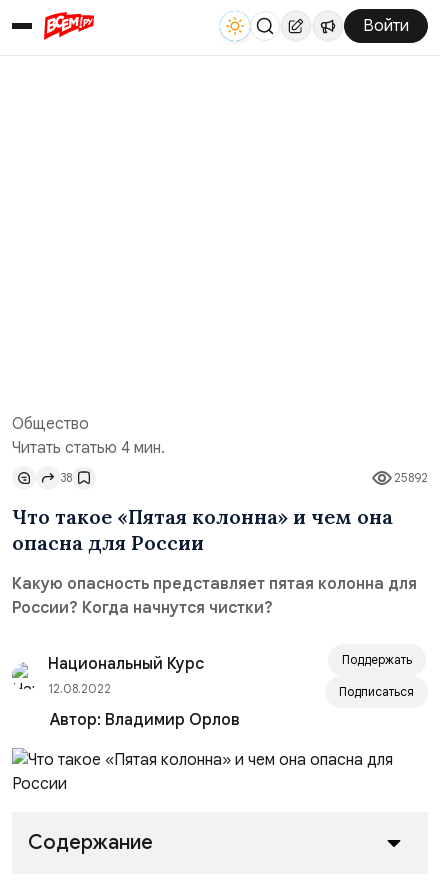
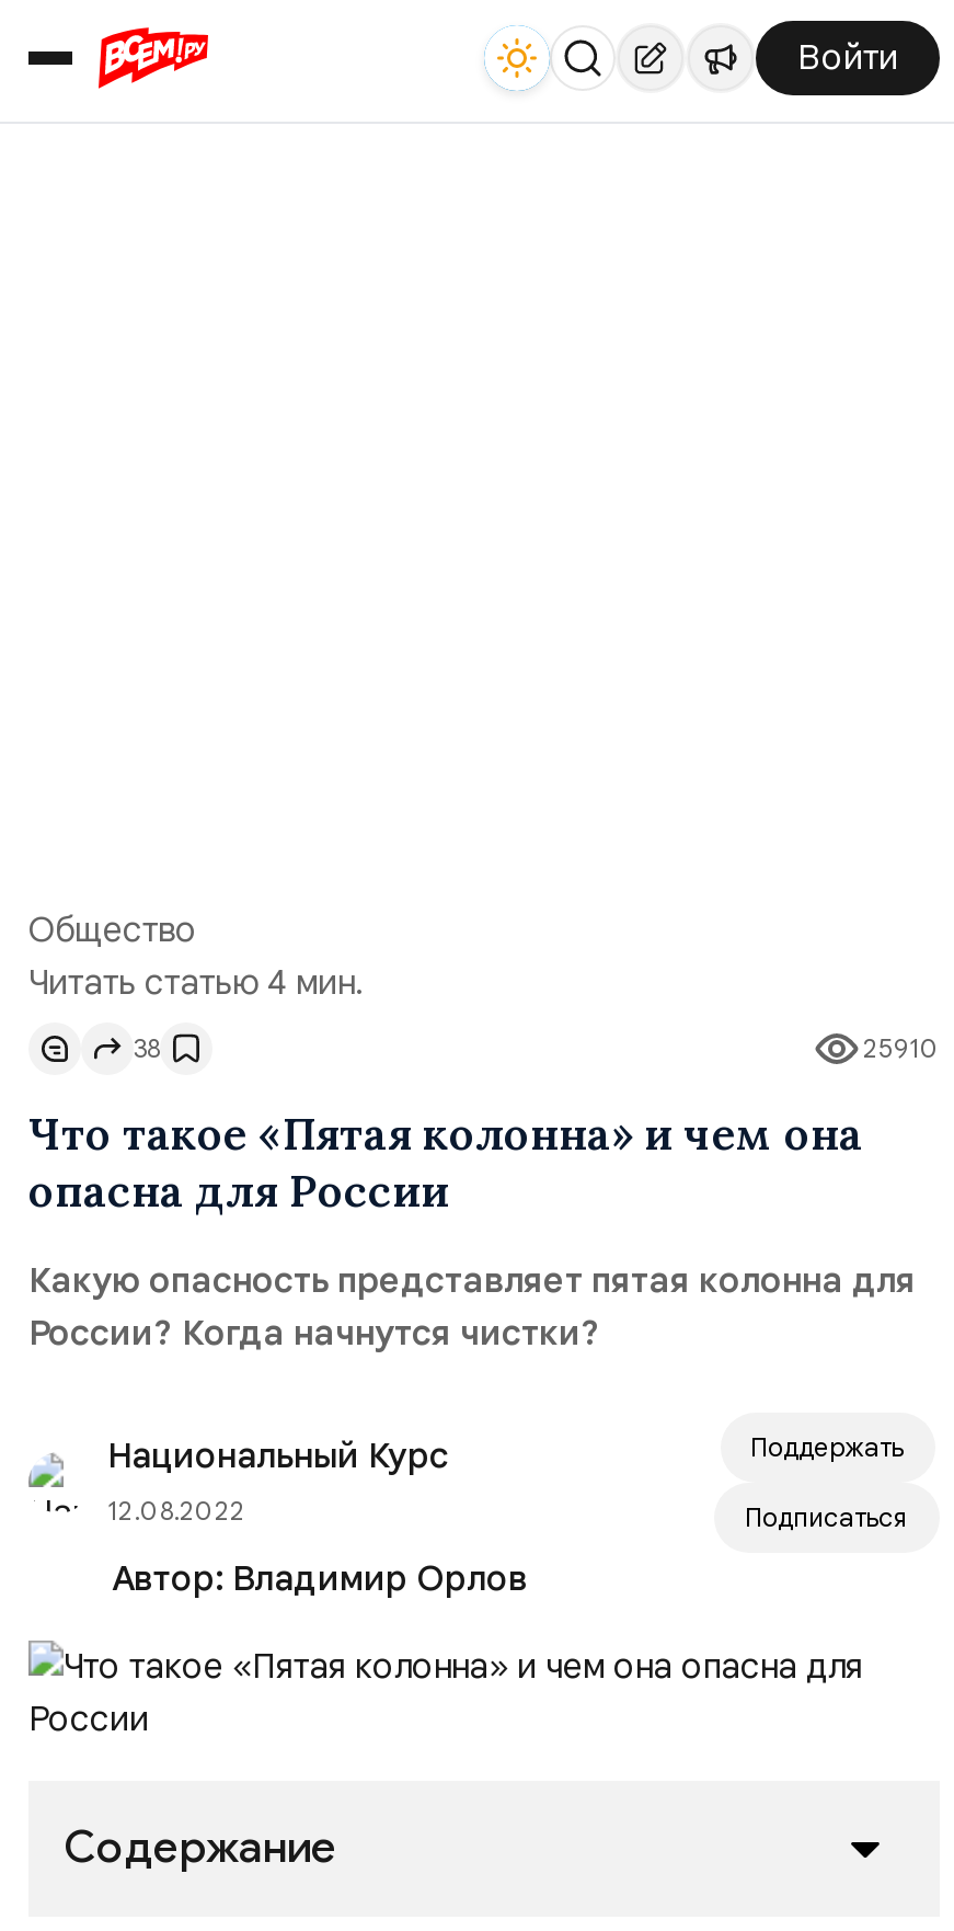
[394,470,428,485] 25892 -> [863,1031,940,1064] 25910

